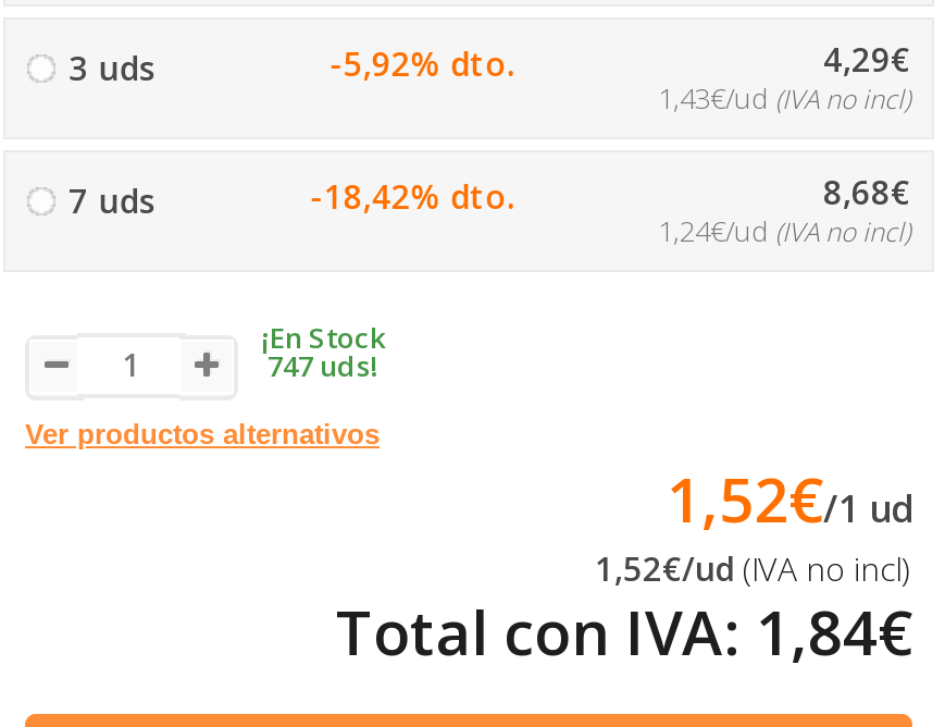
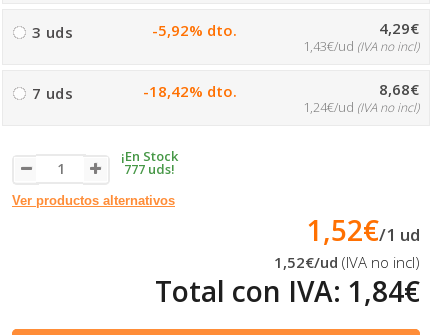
[268,346,378,385] 747 uds! -> [123,160,174,178] 777 uds!

